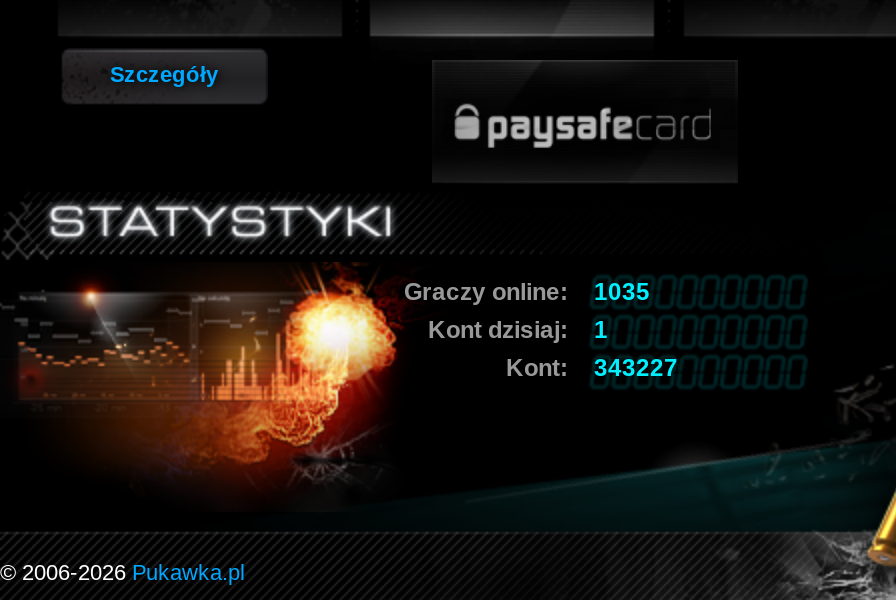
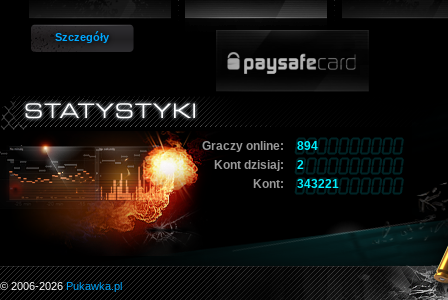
[404,278,650,306] Graczy online: 1035 -> [202,139,318,153] Graczy online: 894
[428,316,608,344] Kont dzisiaj: 1 -> [214,158,304,172] Kont dzisiaj: 2
[506,354,678,382] Kont: 343227 -> [253,177,339,191] Kont: 343221

